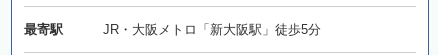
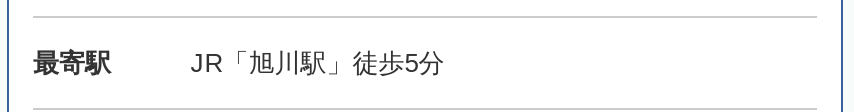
[103,22,321,37] JR・大阪メトロ「新大阪駅」徒歩5分 -> [190,49,444,79] JR「旭川駅」徒歩5分

